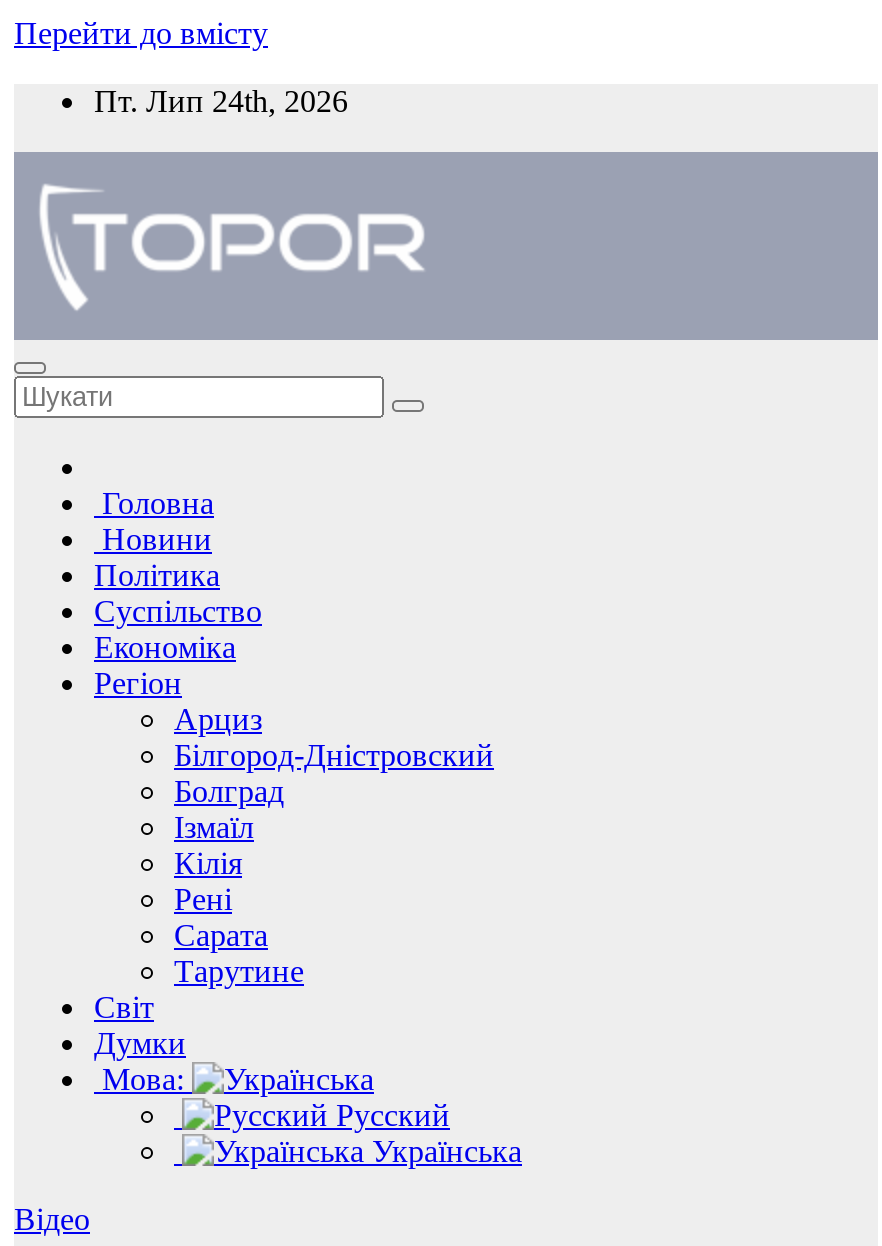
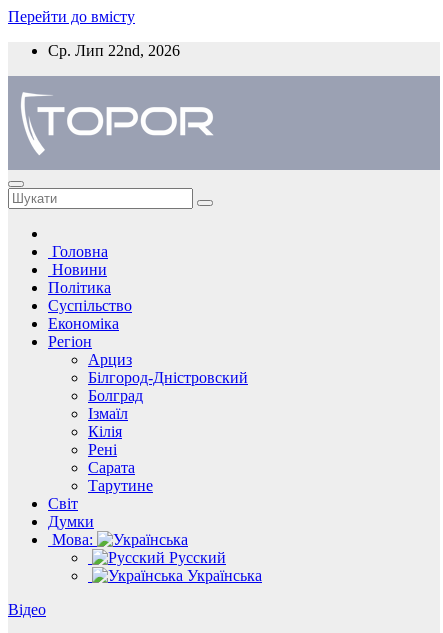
[94,84,348,118] Пт. Лип 24th, 2026 -> [48,42,180,59] Ср. Лип 22nd, 2026

